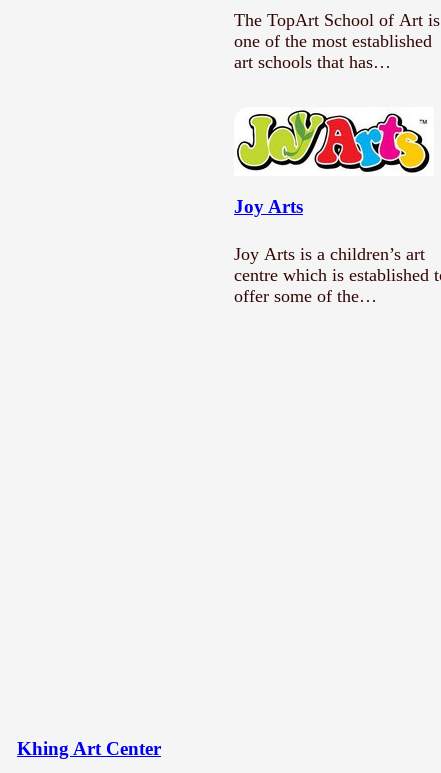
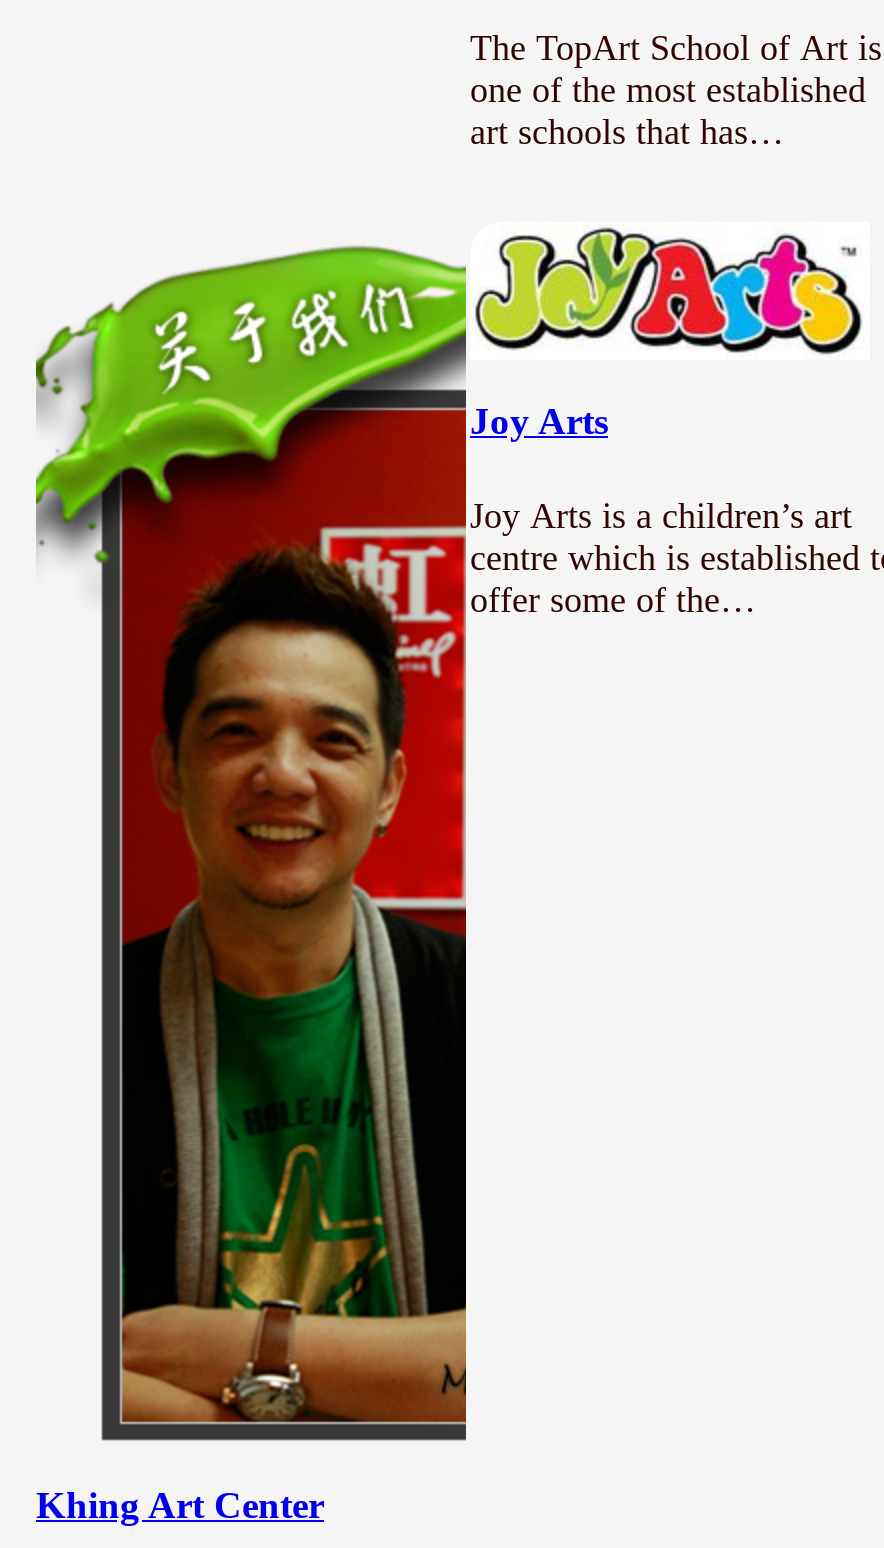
none -> [34,244,468,1442] [image]

